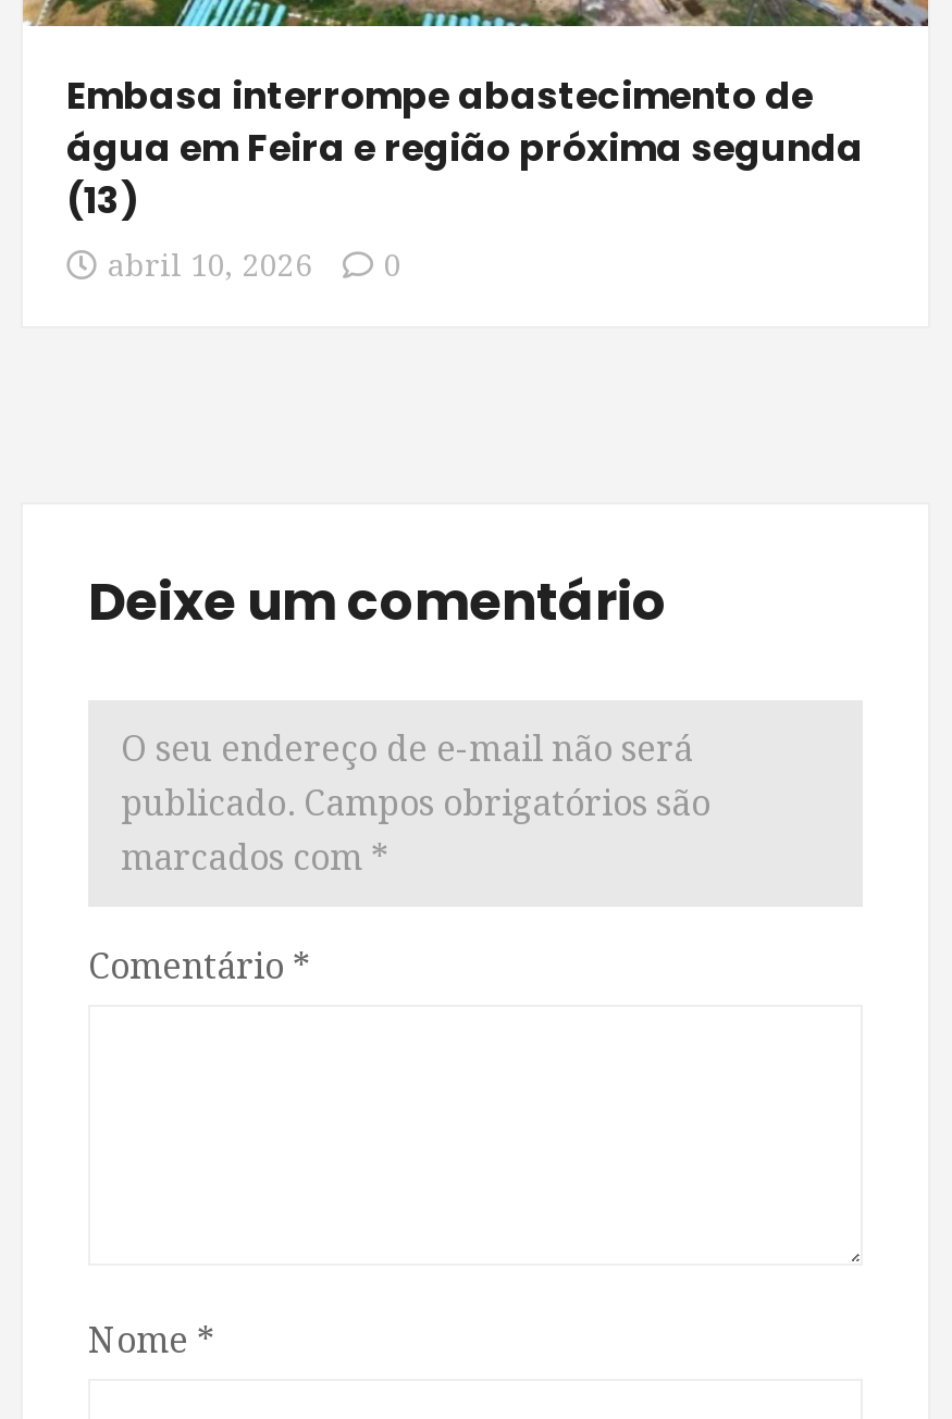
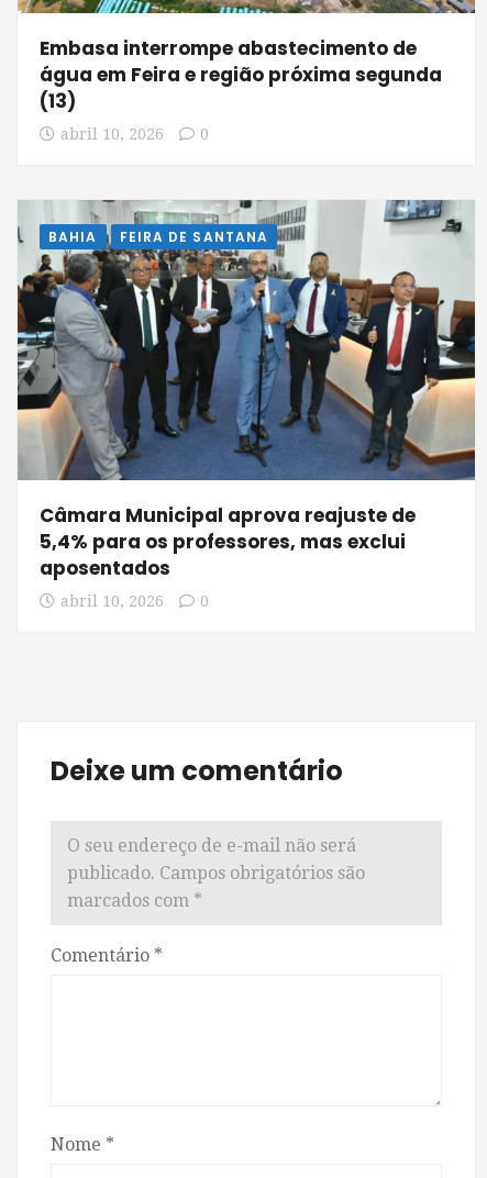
none -> [16,199,476,481] [image] | BAHIA | FEIRA DE SANTANA
none -> [40,502,416,610] Câmara Municipal aprova reajuste de | 5,4% para os professores, mas exclui | aposentados | abril 10, 2026 | 0

